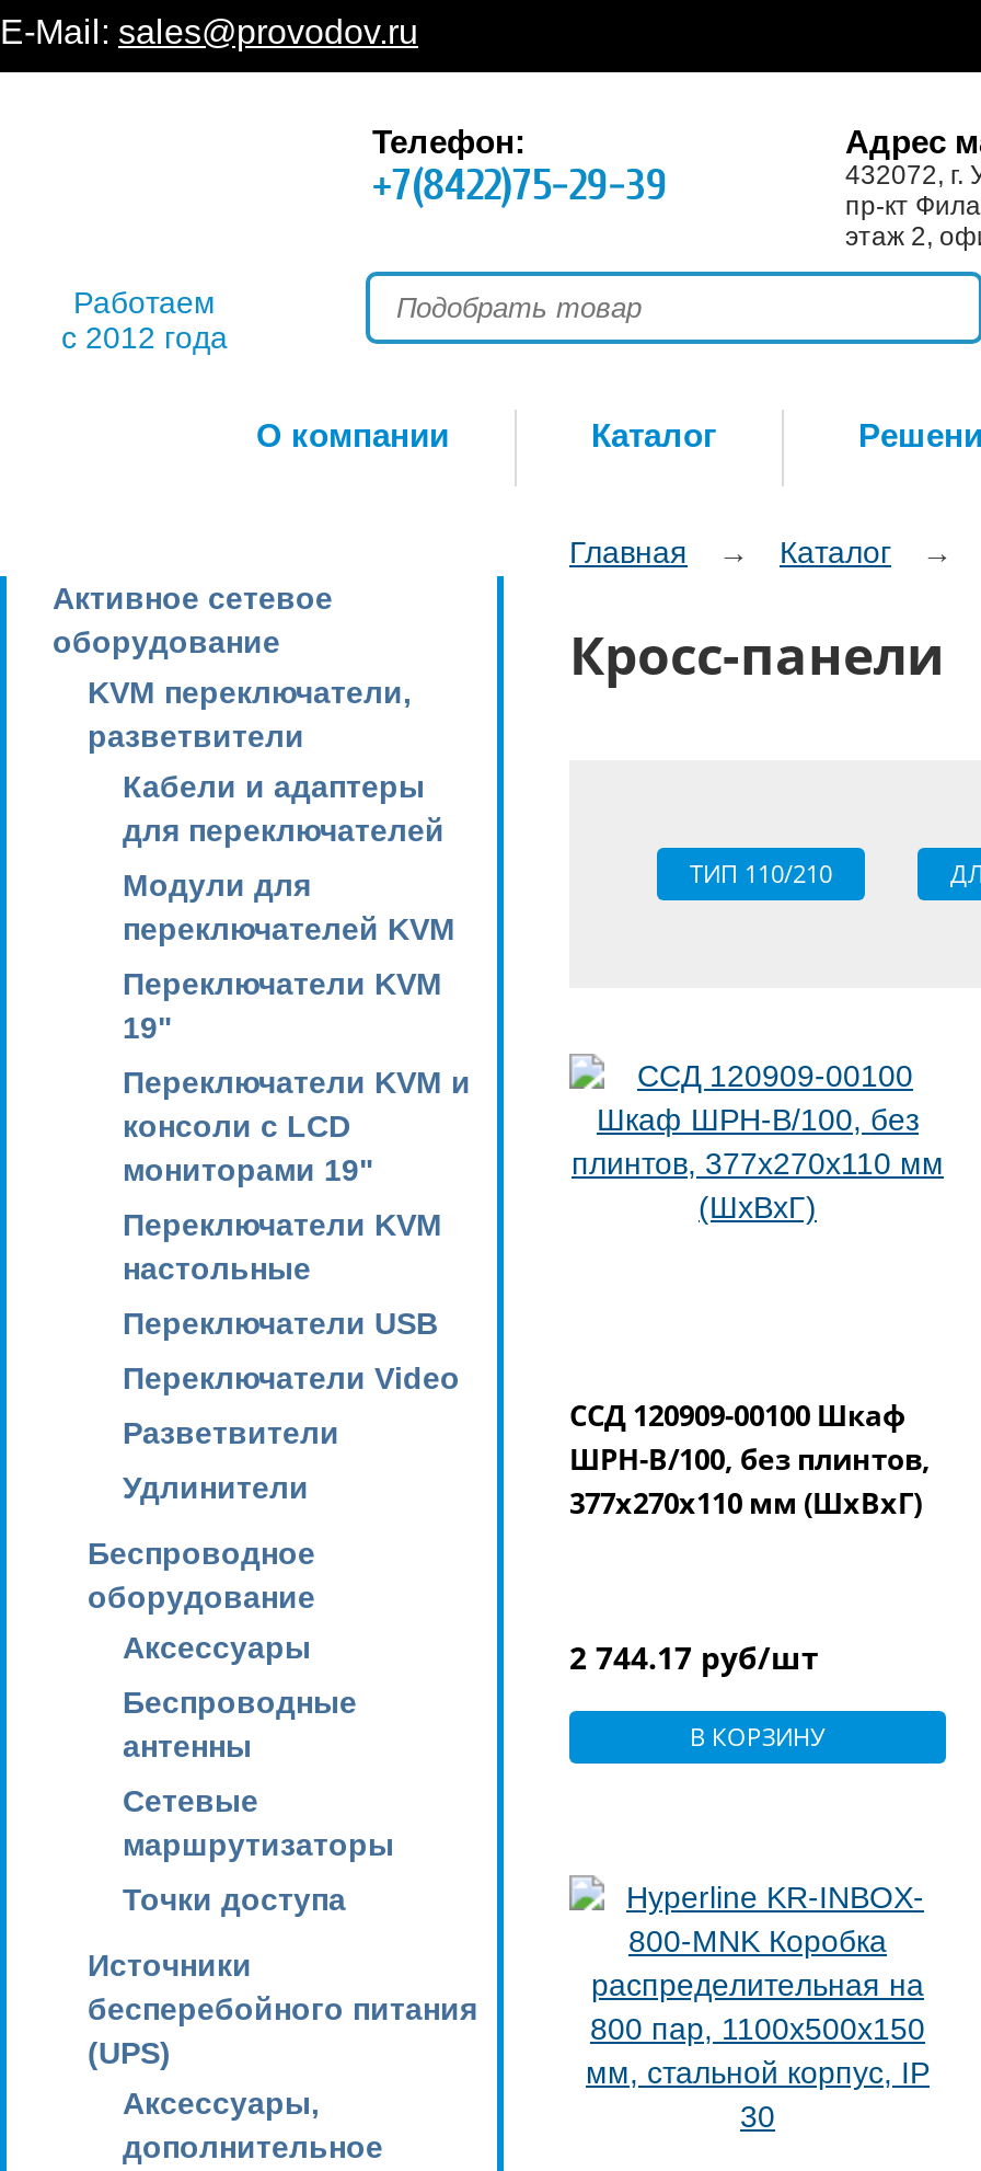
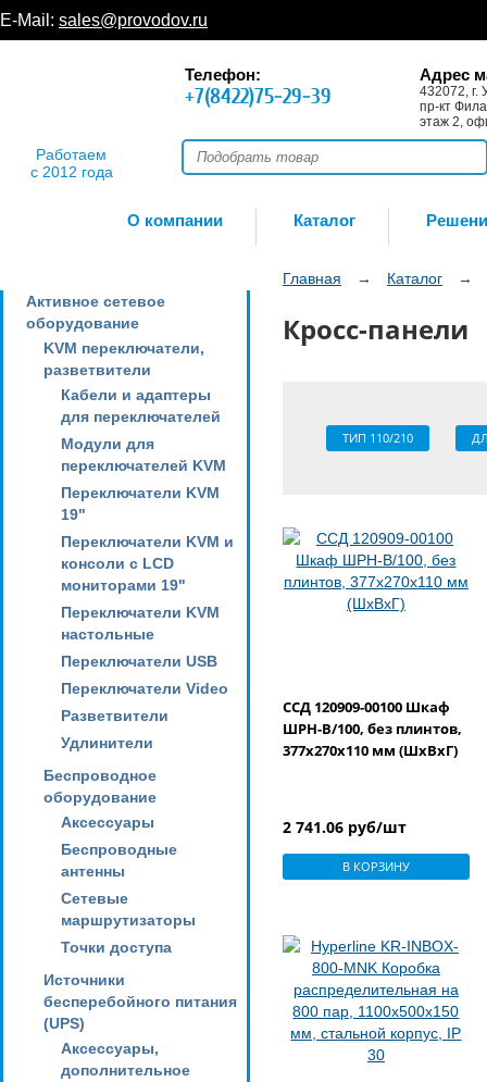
[569,1636,819,1678] 2 744.17 руб/шт -> [283,817,407,837] 2 741.06 руб/шт

